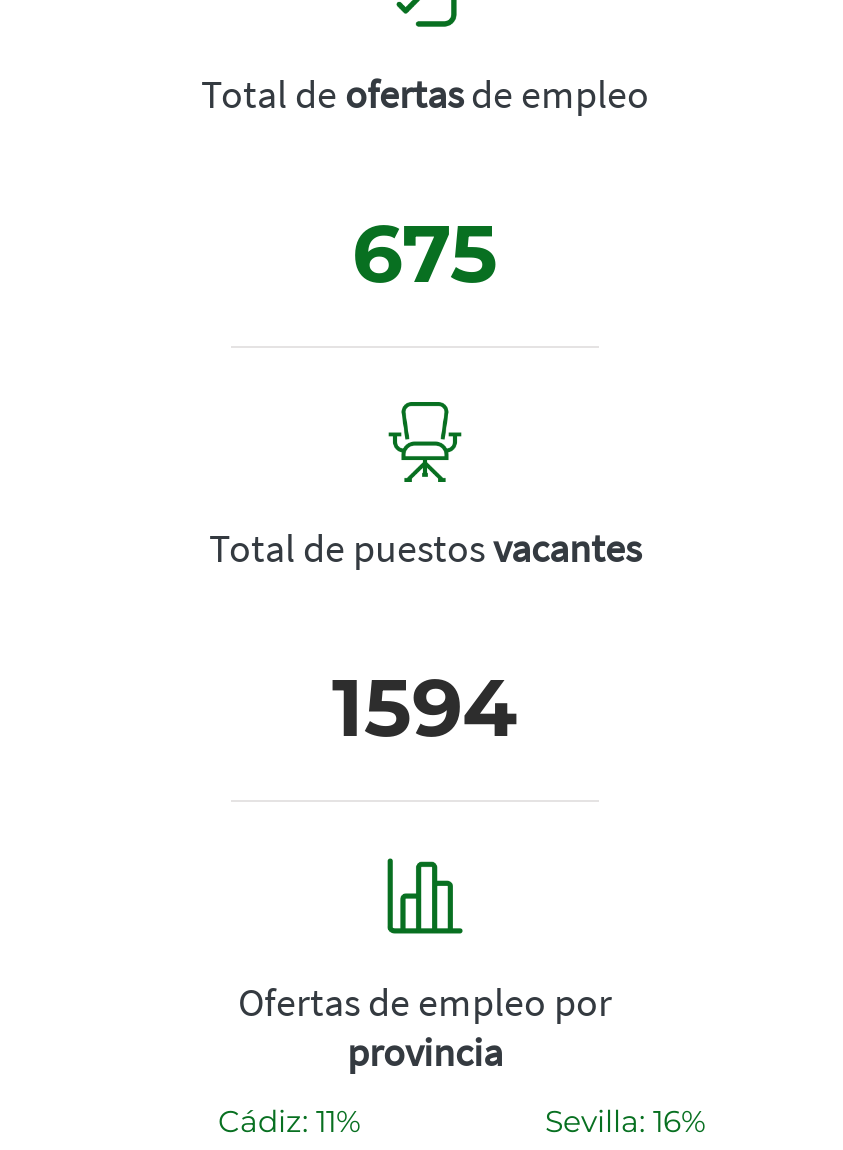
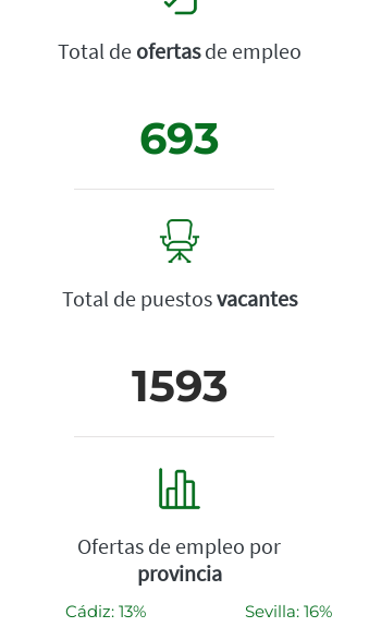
[352,204,498,302] 675 -> [139,111,220,165] 693
[332,658,518,756] 1594 -> [131,359,228,412] 1593
[218,1102,360,1140] Cádiz: 11% -> [65,601,146,622] Cádiz: 13%

